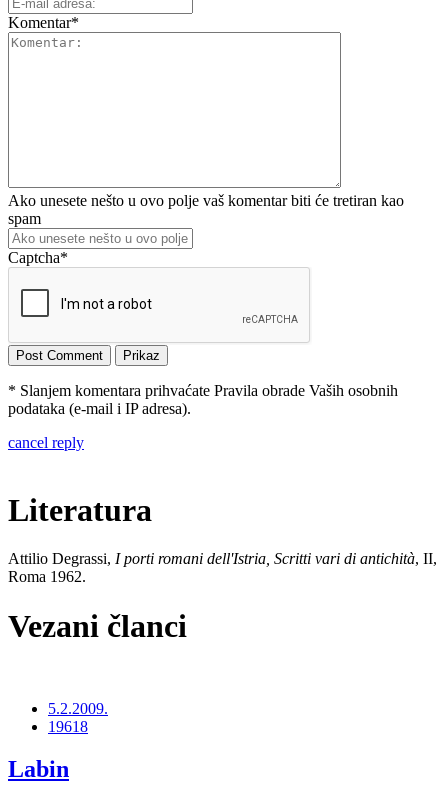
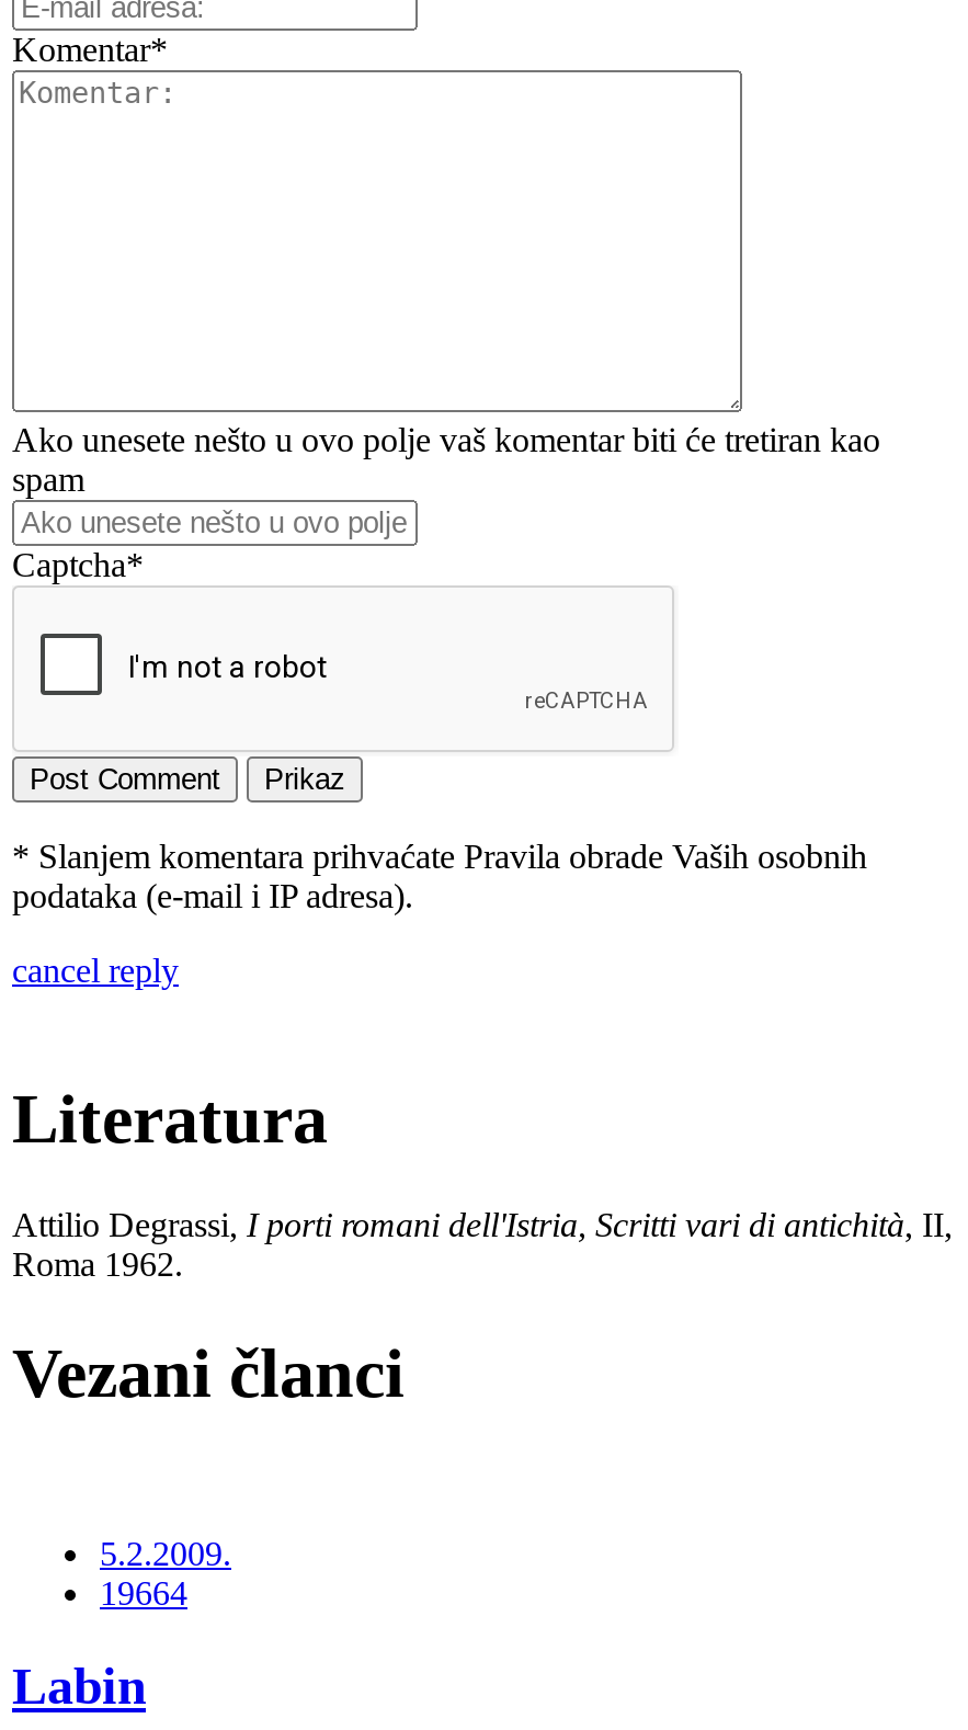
[48,718,88,735] 19618 -> [100,1575,187,1612] 19664

